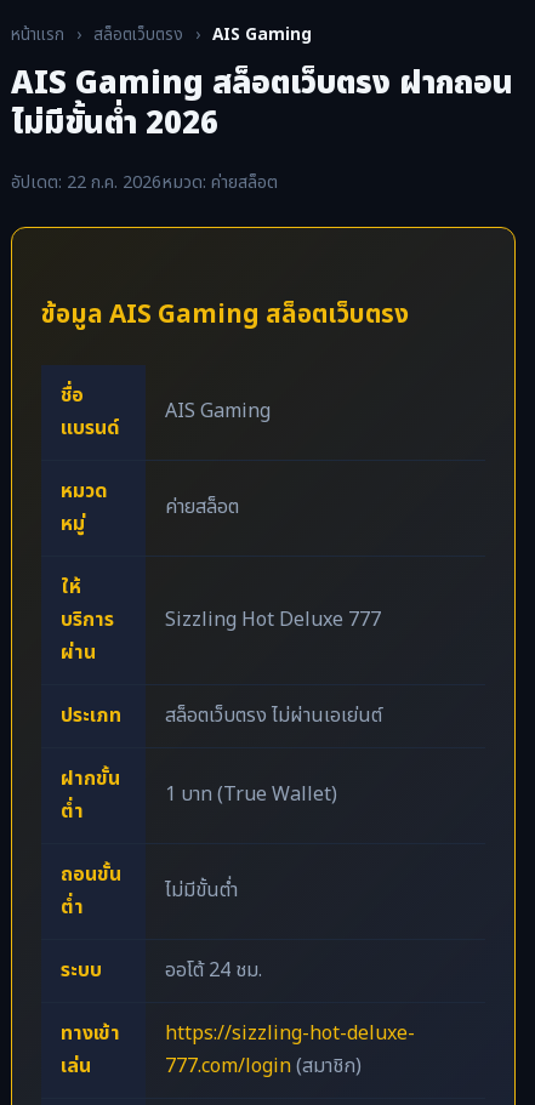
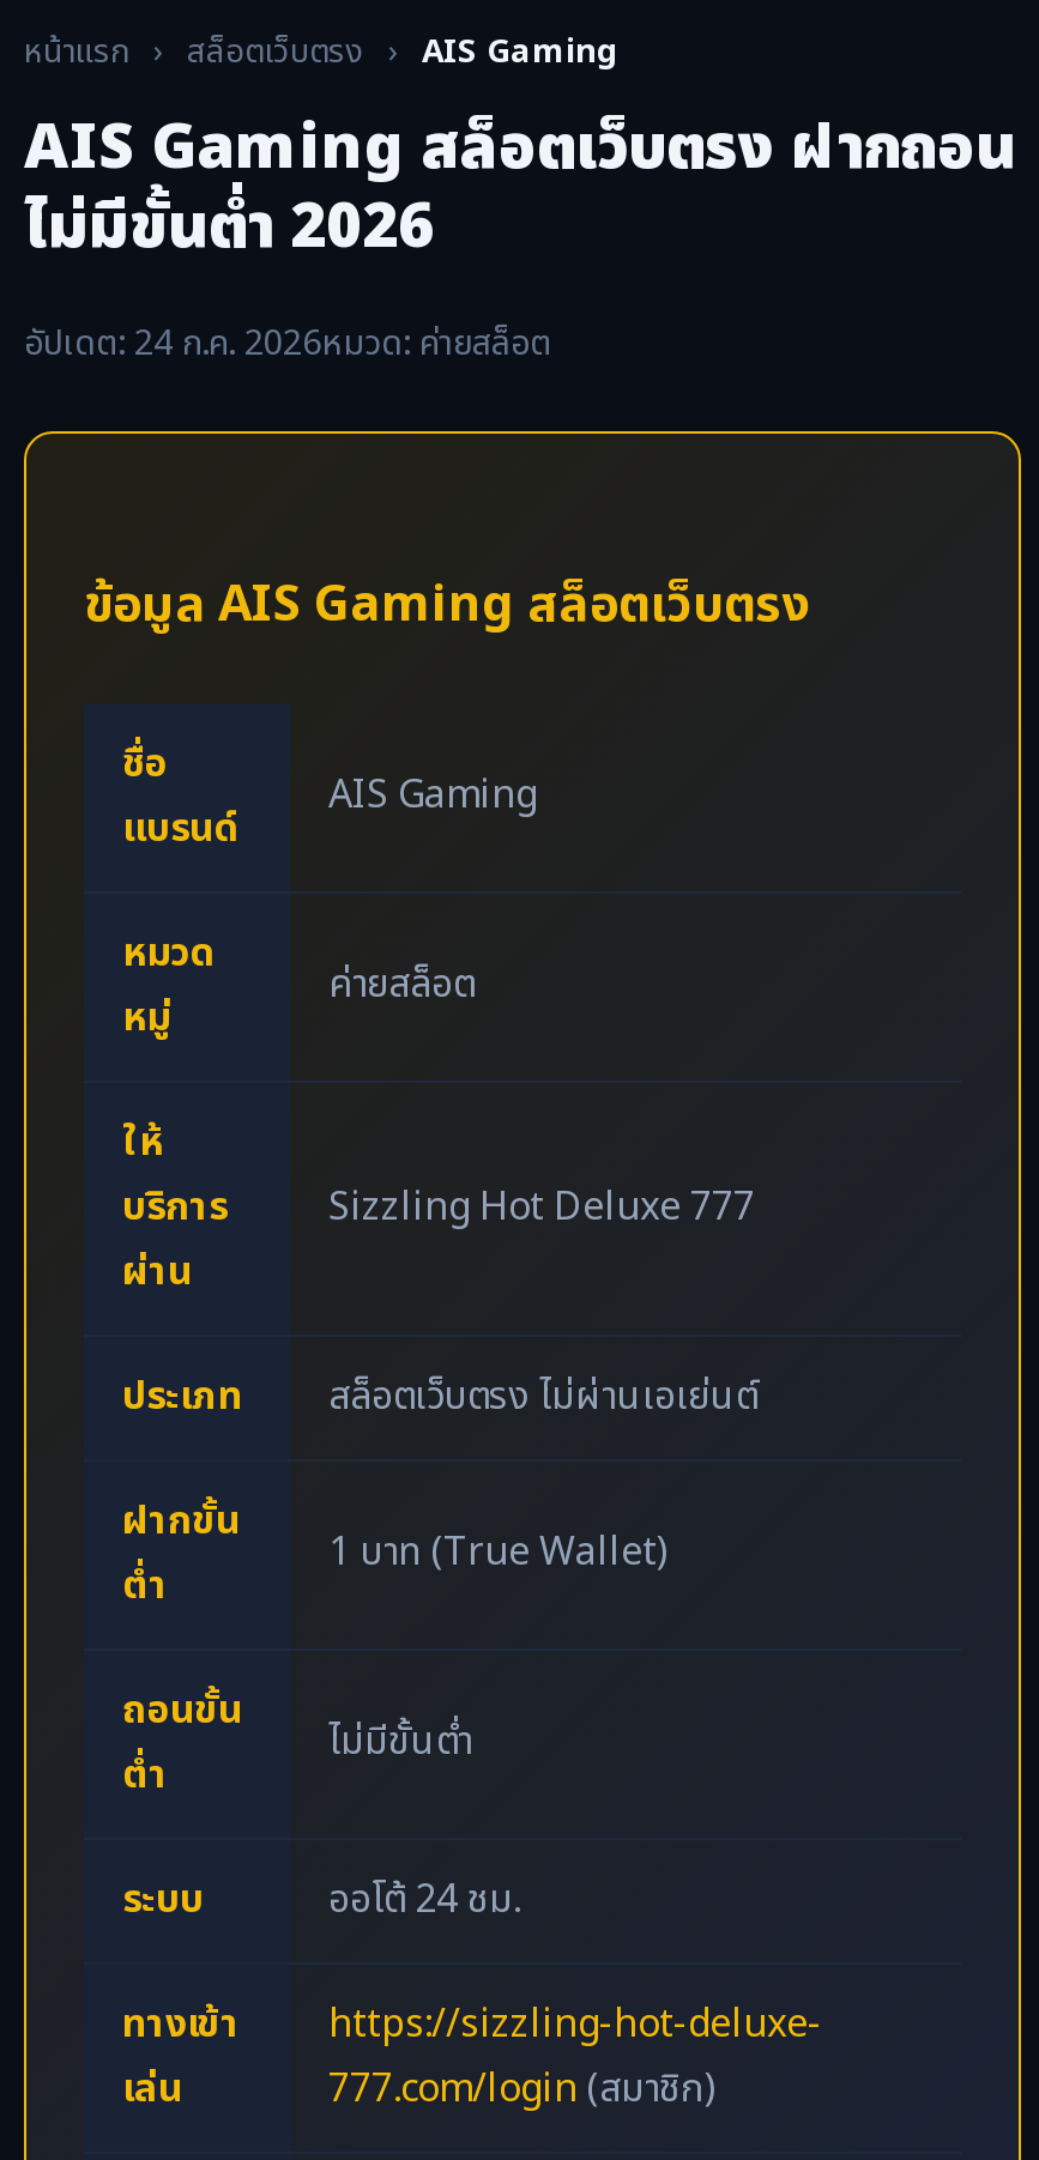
[11,170,278,195] อัปเดต: 22 ก.ค. 2026หมวด: ค่ายสล็อต -> [24,319,551,369] อัปเดต: 24 ก.ค. 2026หมวด: ค่ายสล็อต

